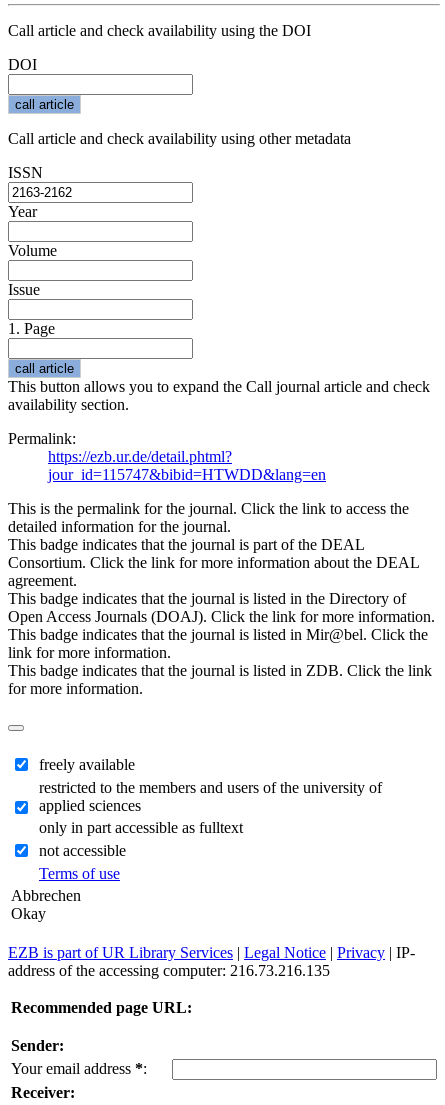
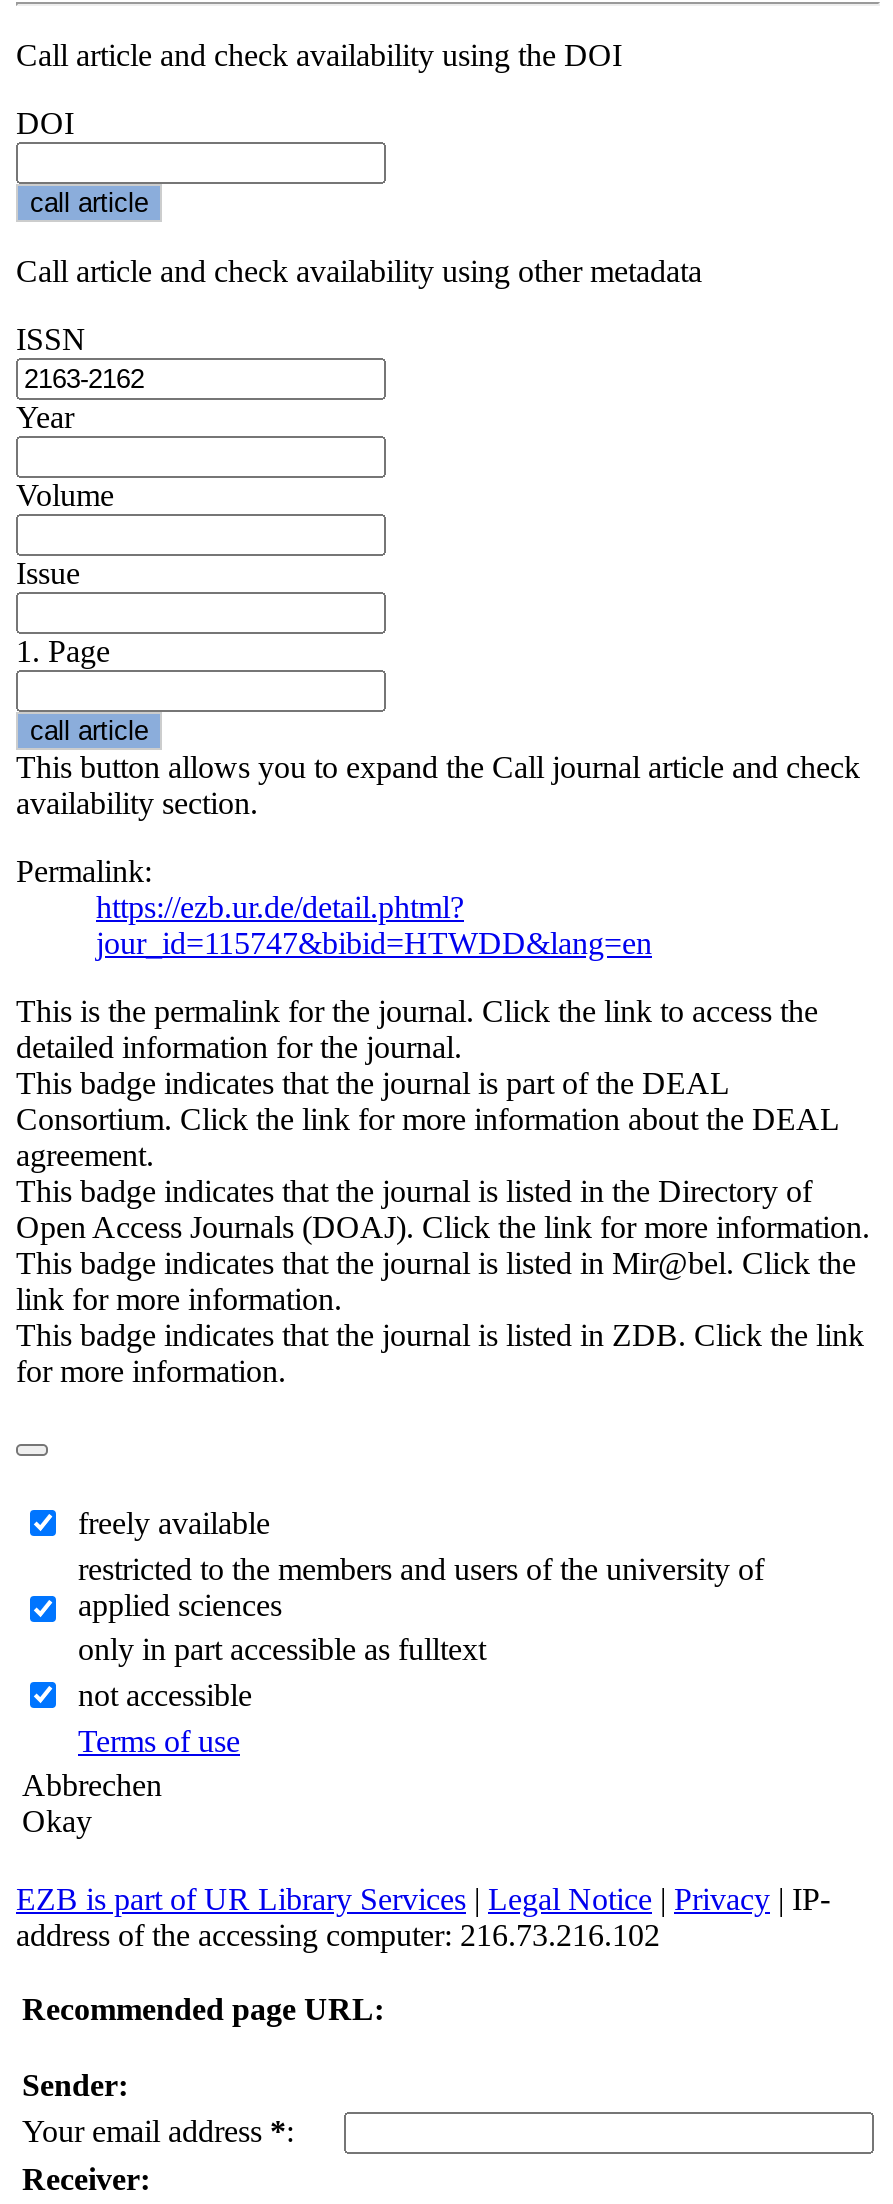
[8,962,330,979] address of the accessing computer: 216.73.216.135 -> [16,1917,660,1951] address of the accessing computer: 216.73.216.102

